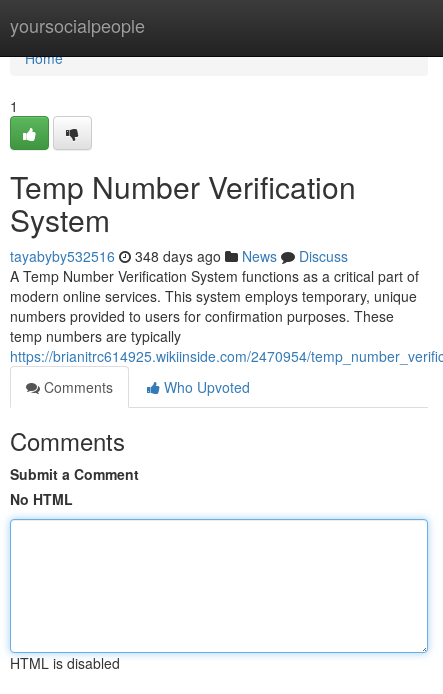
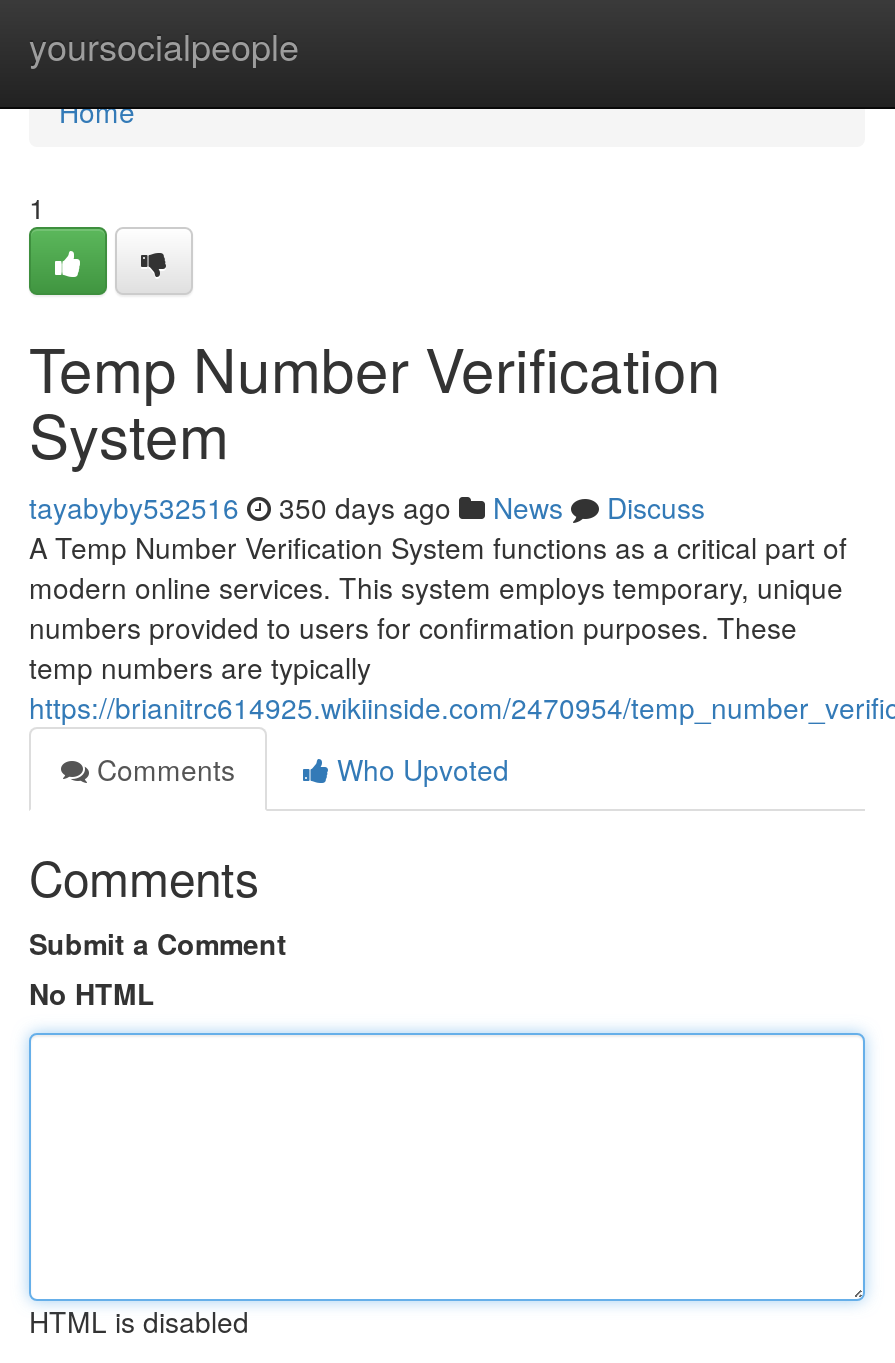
[10,246,348,266] tayabyby532516 348 days ago News Discuss -> [29,487,705,527] tayabyby532516 350 days ago News Discuss

